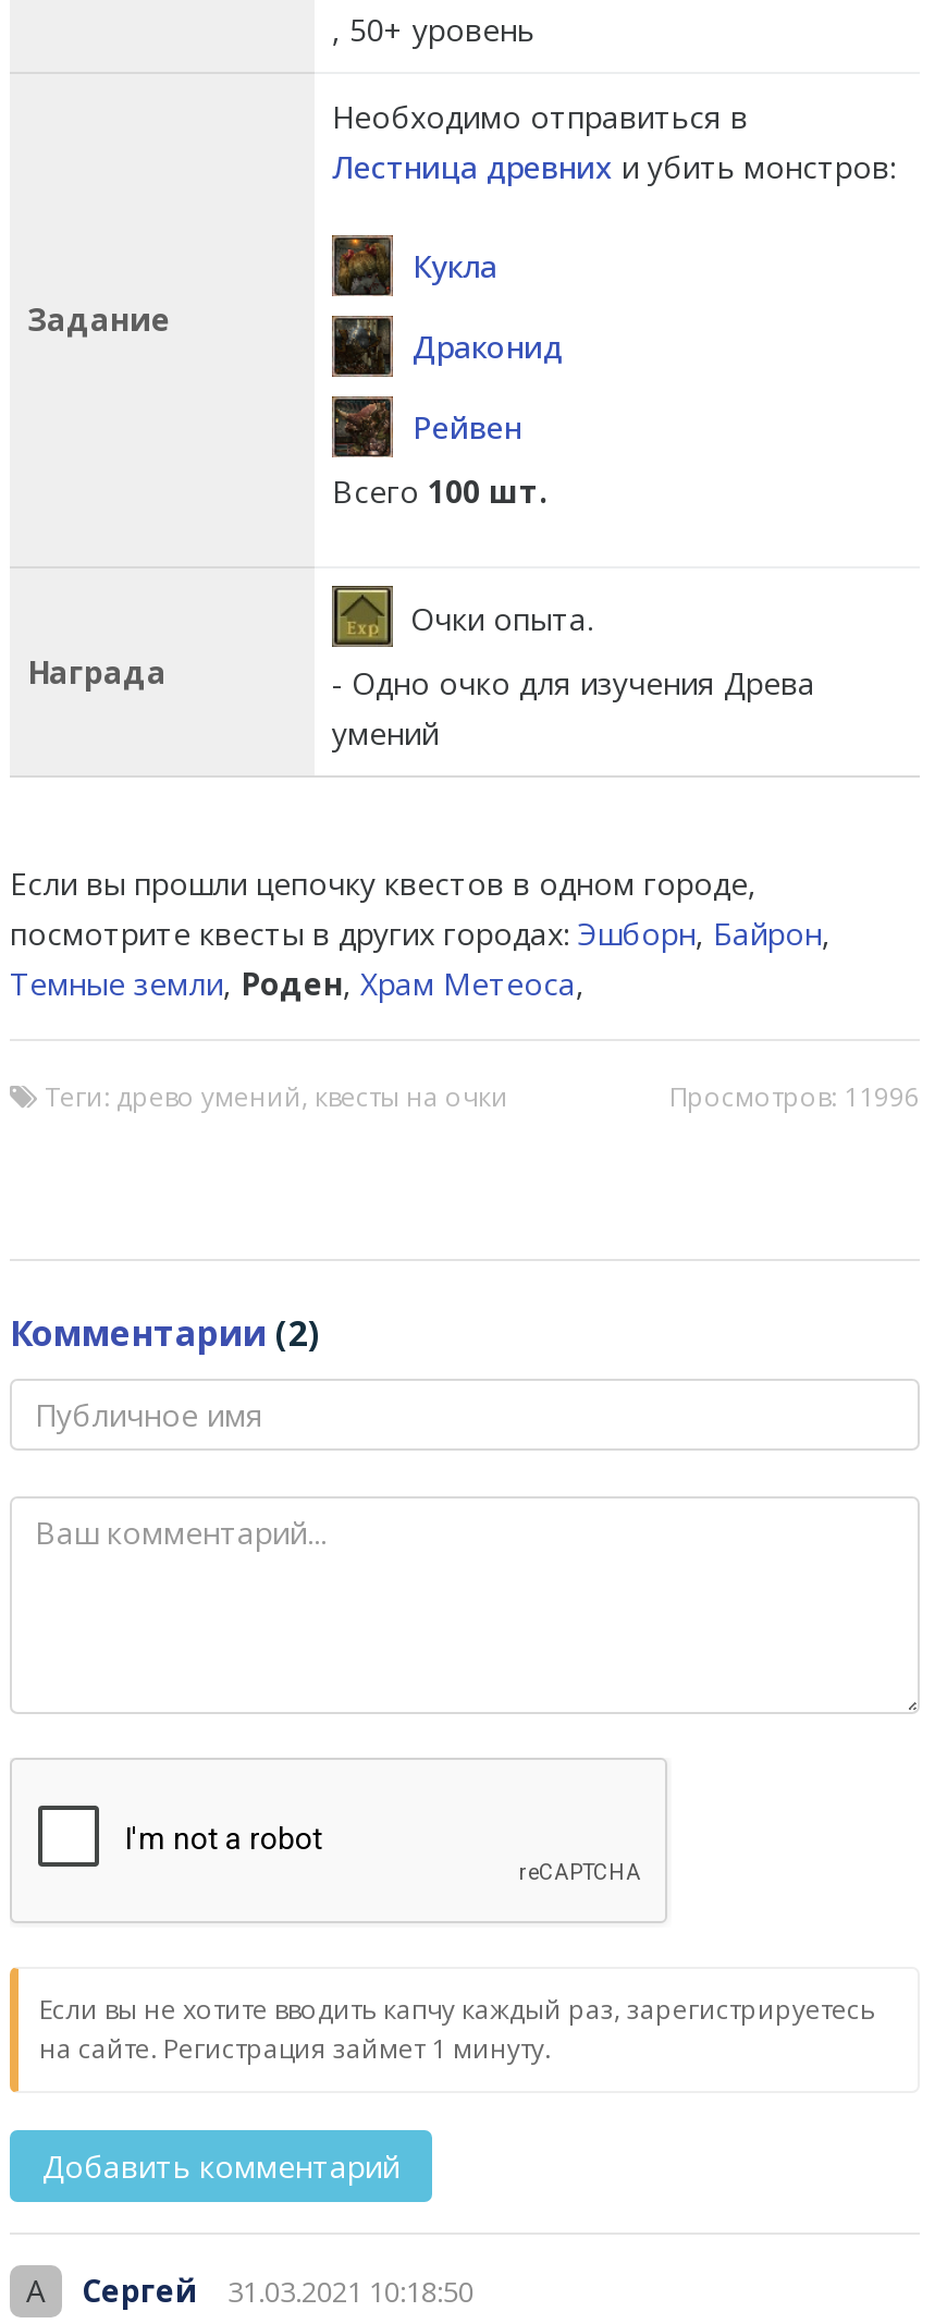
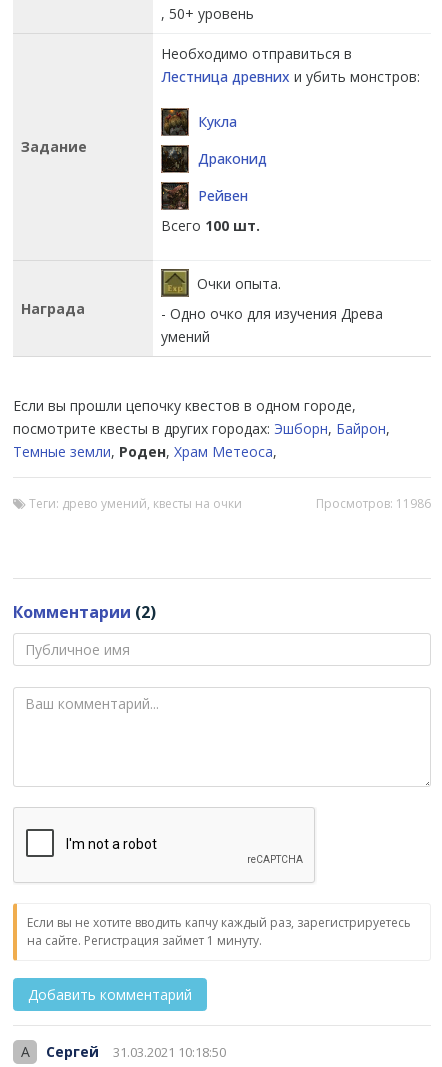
[669,1079,920,1116] Просмотров: 11996 -> [316,495,431,512] Просмотров: 11986

